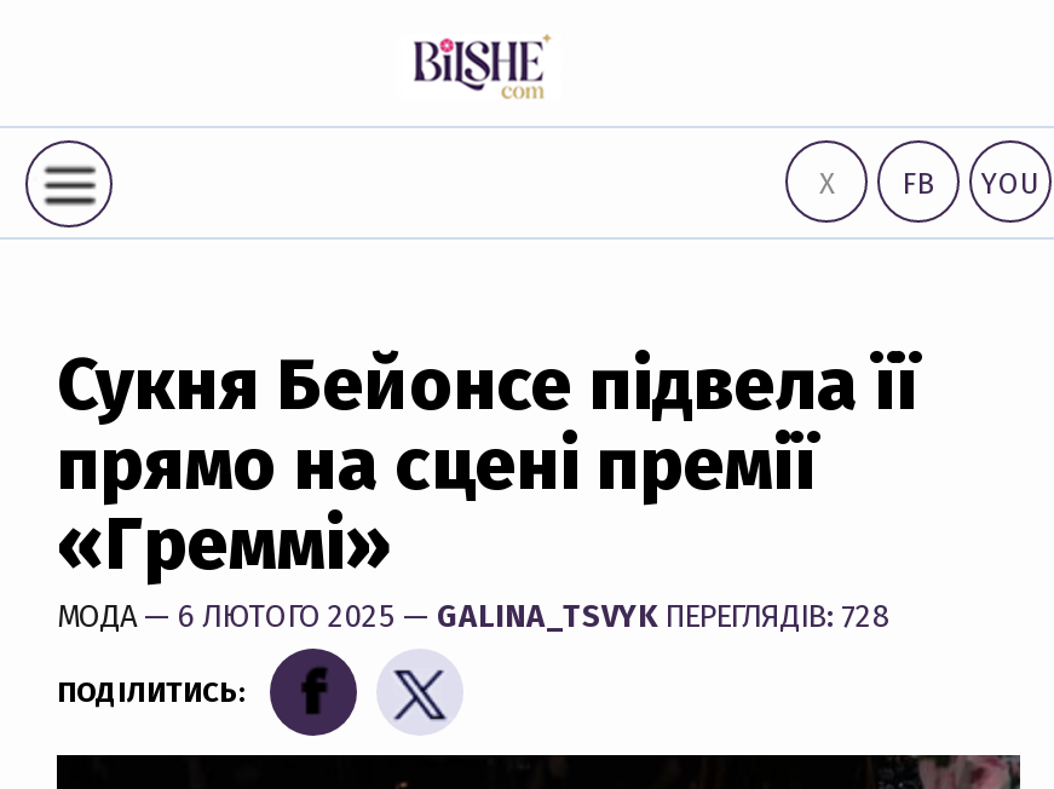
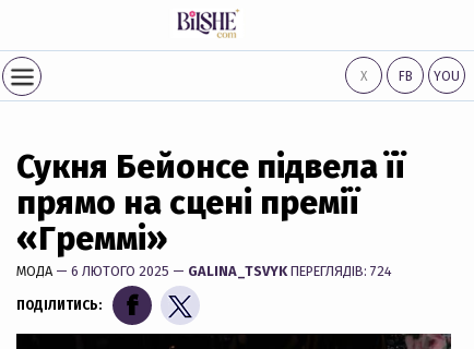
[57,598,892,634] МОДА — 6 ЛЮТОГО 2025 — GALINA_TSVYK ПЕРЕГЛЯДІВ: 728 -> [16,263,392,279] МОДА — 6 ЛЮТОГО 2025 — GALINA_TSVYK ПЕРЕГЛЯДІВ: 724

